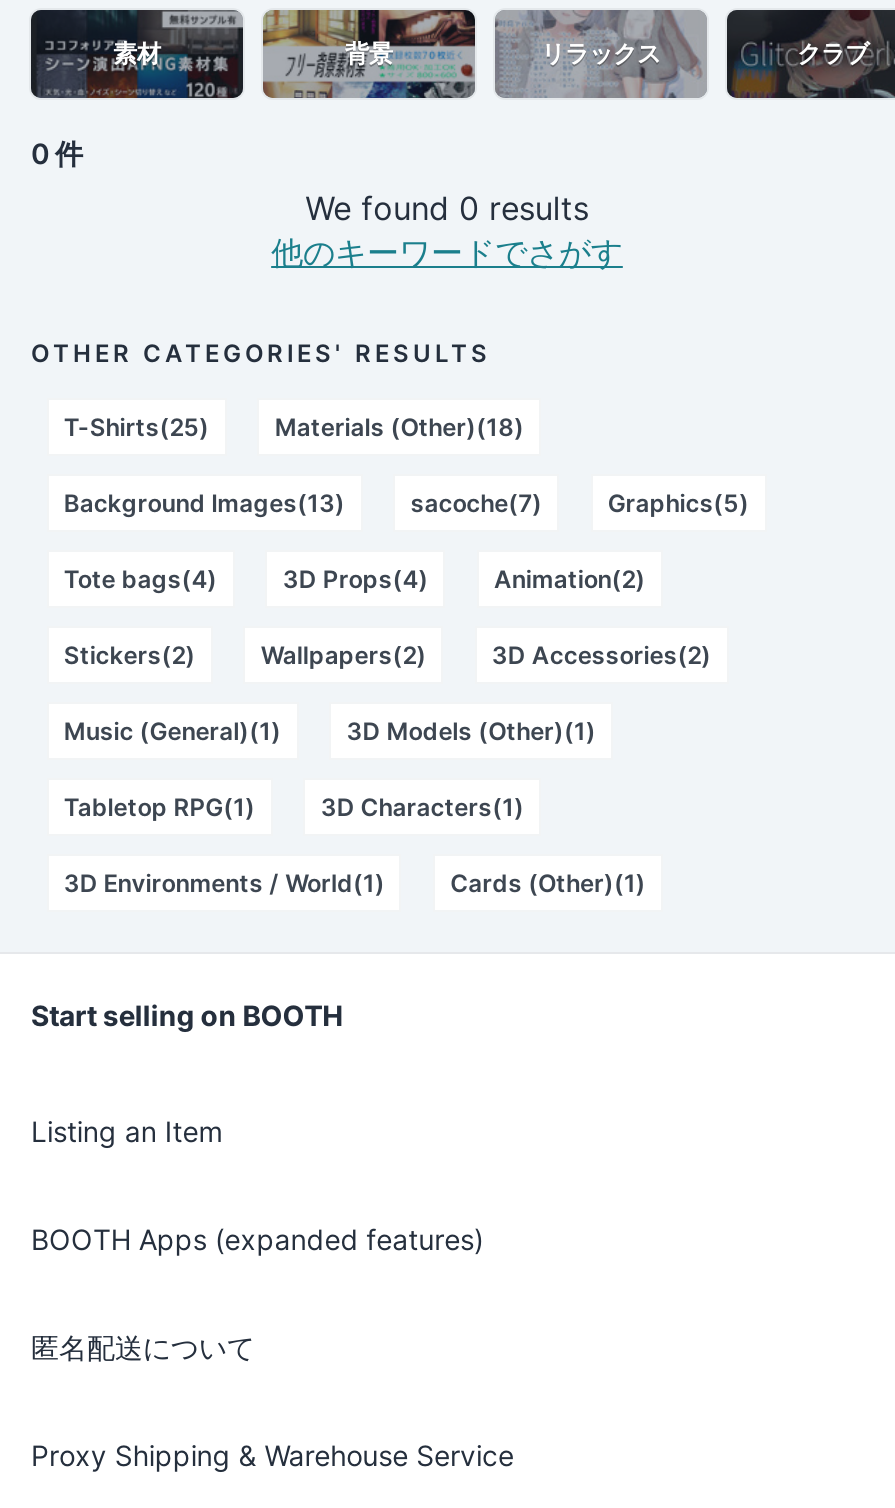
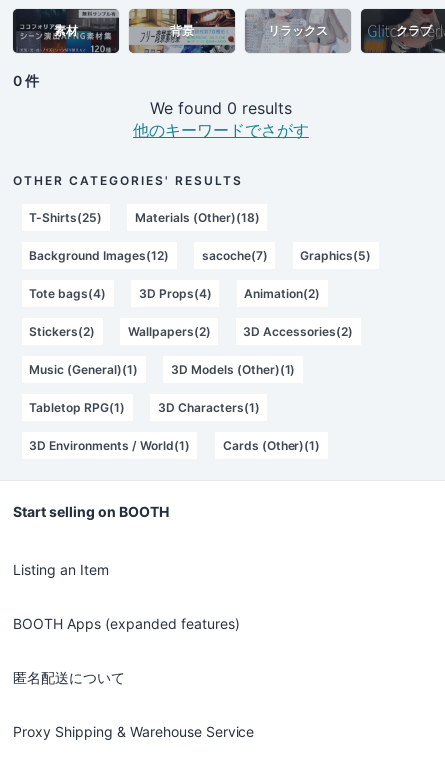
[64,488,345,518] Background Images(13) -> [29,248,169,263] Background Images(12)

